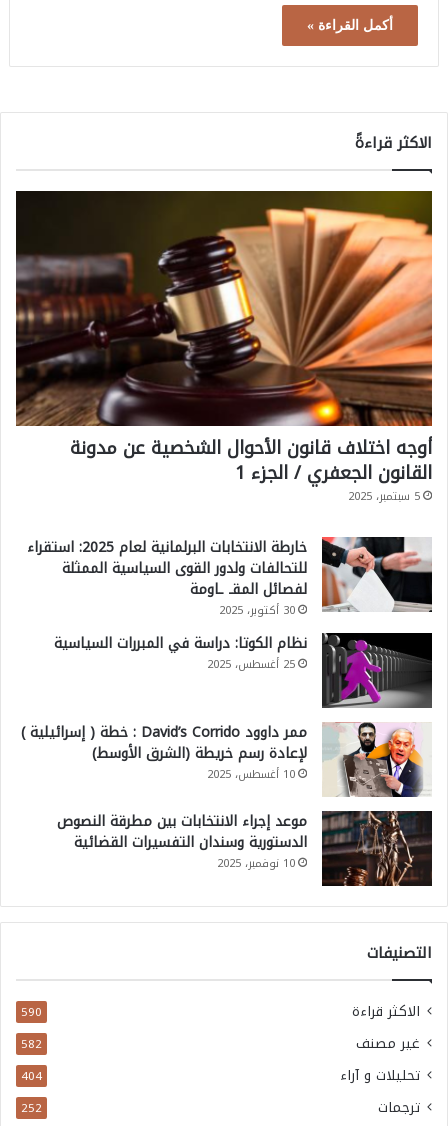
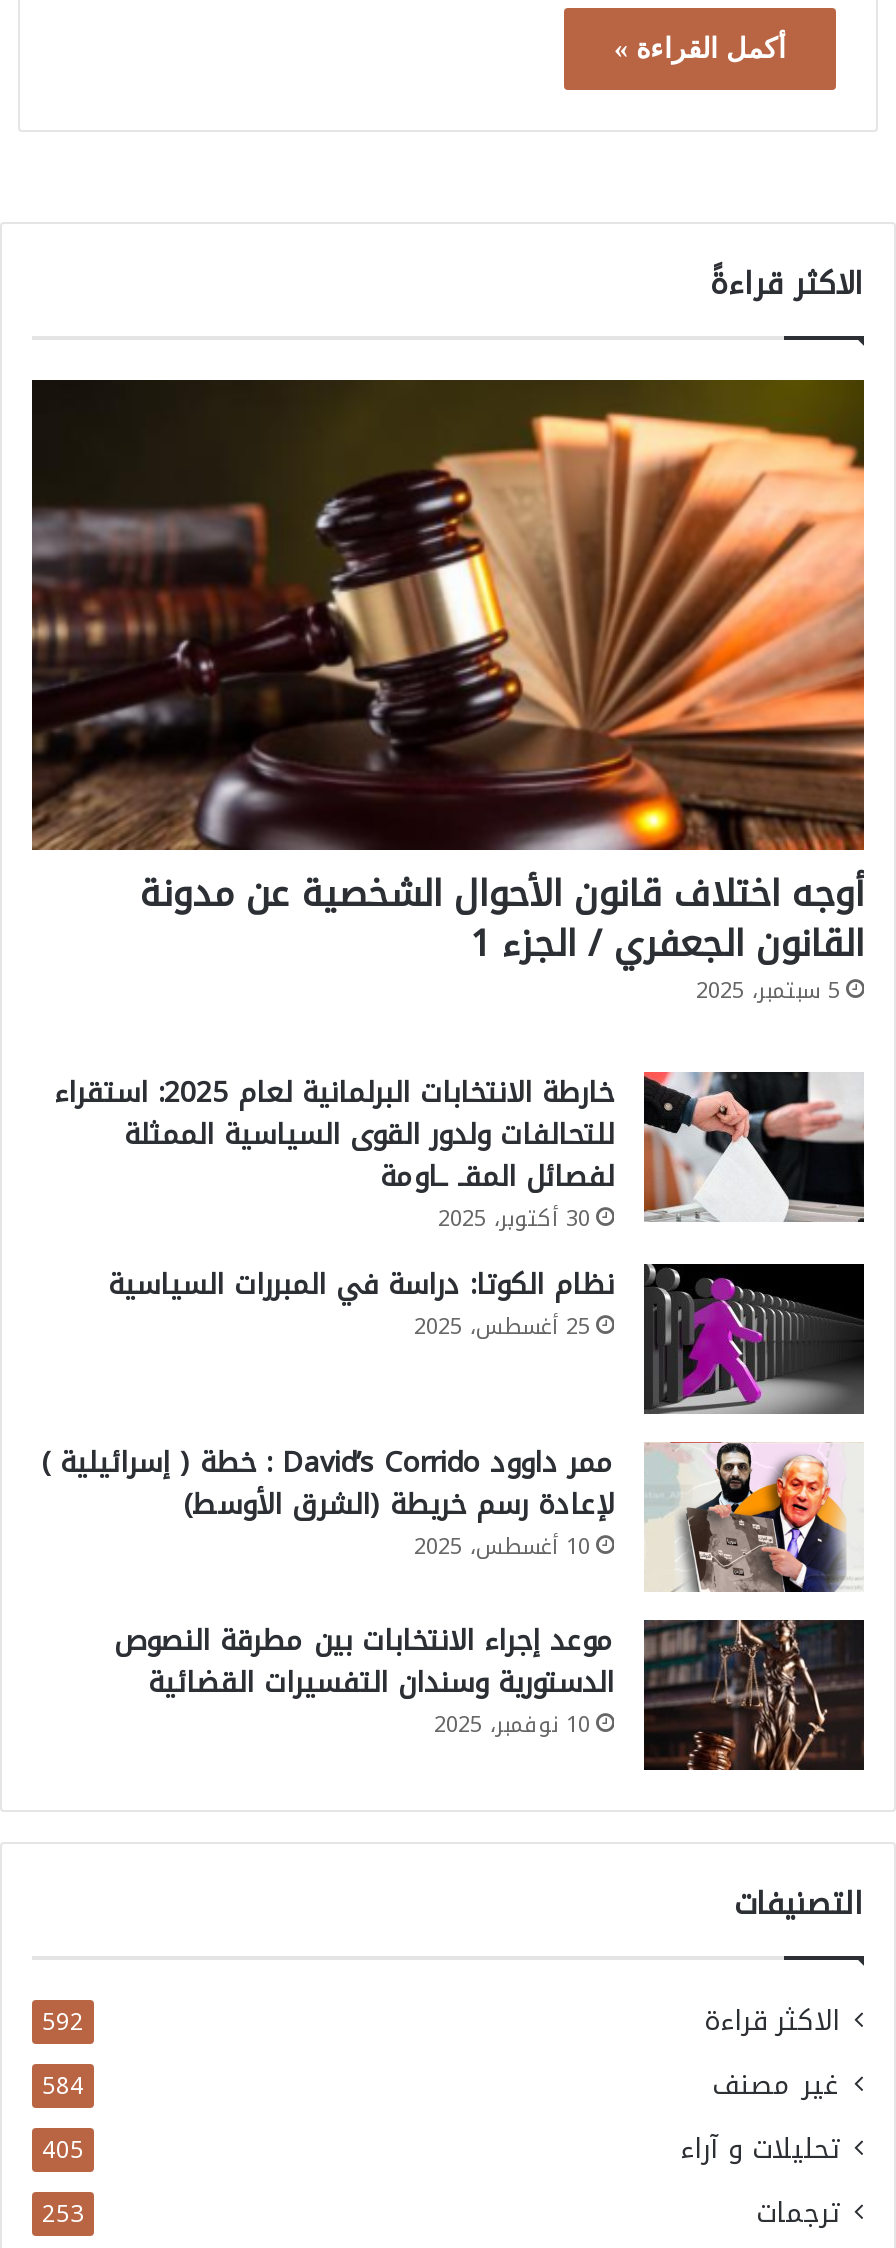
[21,1001,42,1023] 590 -> [42,2000,84,2044] 592
[21,1033,42,1055] 582 -> [42,2064,84,2108] 584
[21,1065,42,1087] 404 -> [42,2128,84,2172] 405
[21,1097,42,1119] 252 -> [42,2192,84,2236] 253

